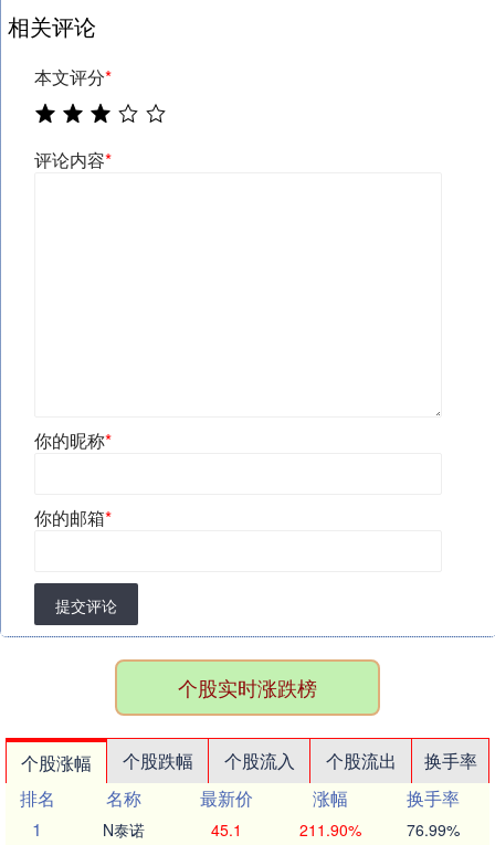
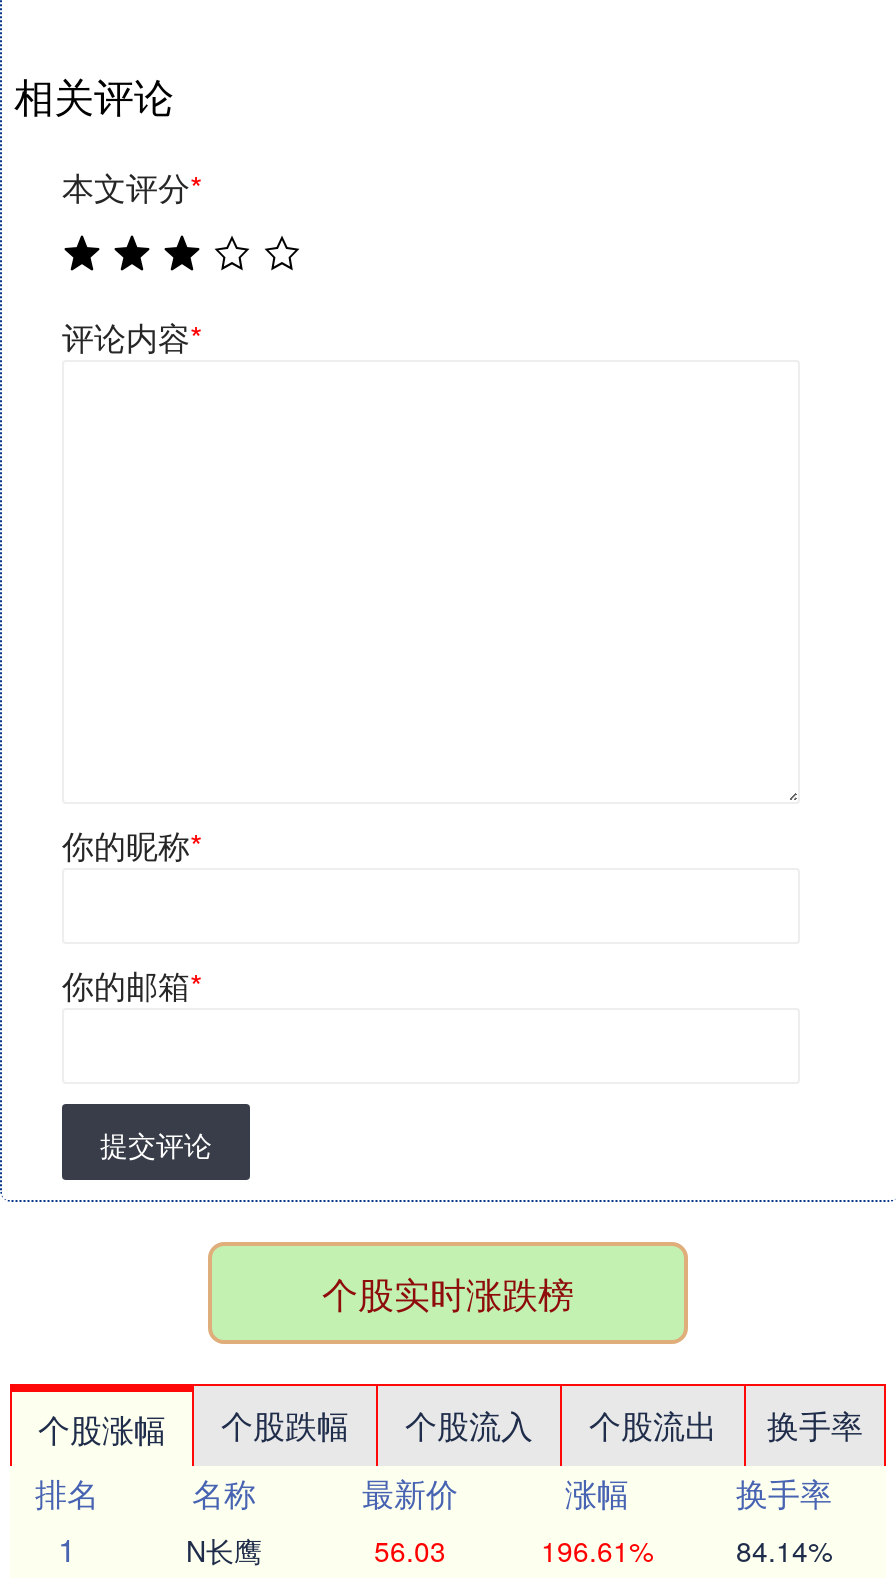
[103,819,145,841] N泰诺 -> [186,1530,262,1570] N长鹰
[211,819,242,841] 45.1 -> [374,1530,446,1570] 56.03
[299,819,361,841] 211.90% -> [541,1530,653,1570] 196.61%
[407,819,460,841] 76.99% -> [736,1530,832,1570] 84.14%

